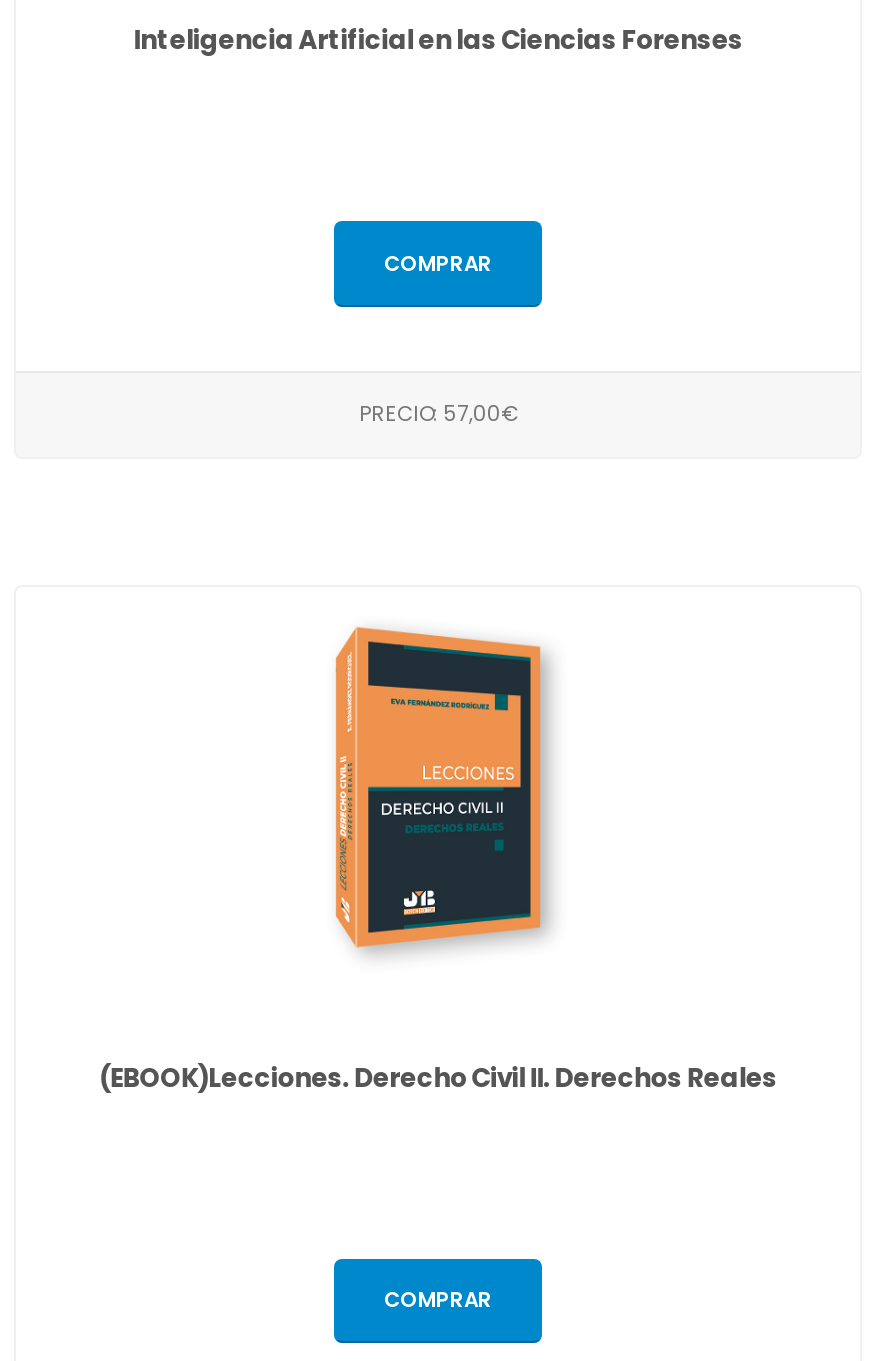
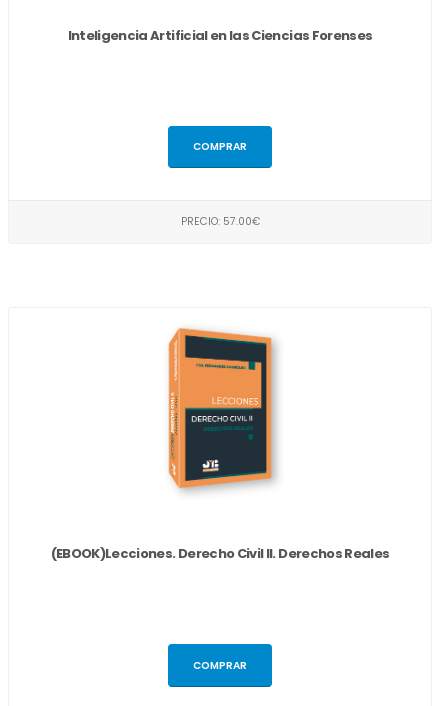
[359,398,517,428] PRECIO: 57,00€ -> [180,214,259,229] PRECIO: 57.00€

